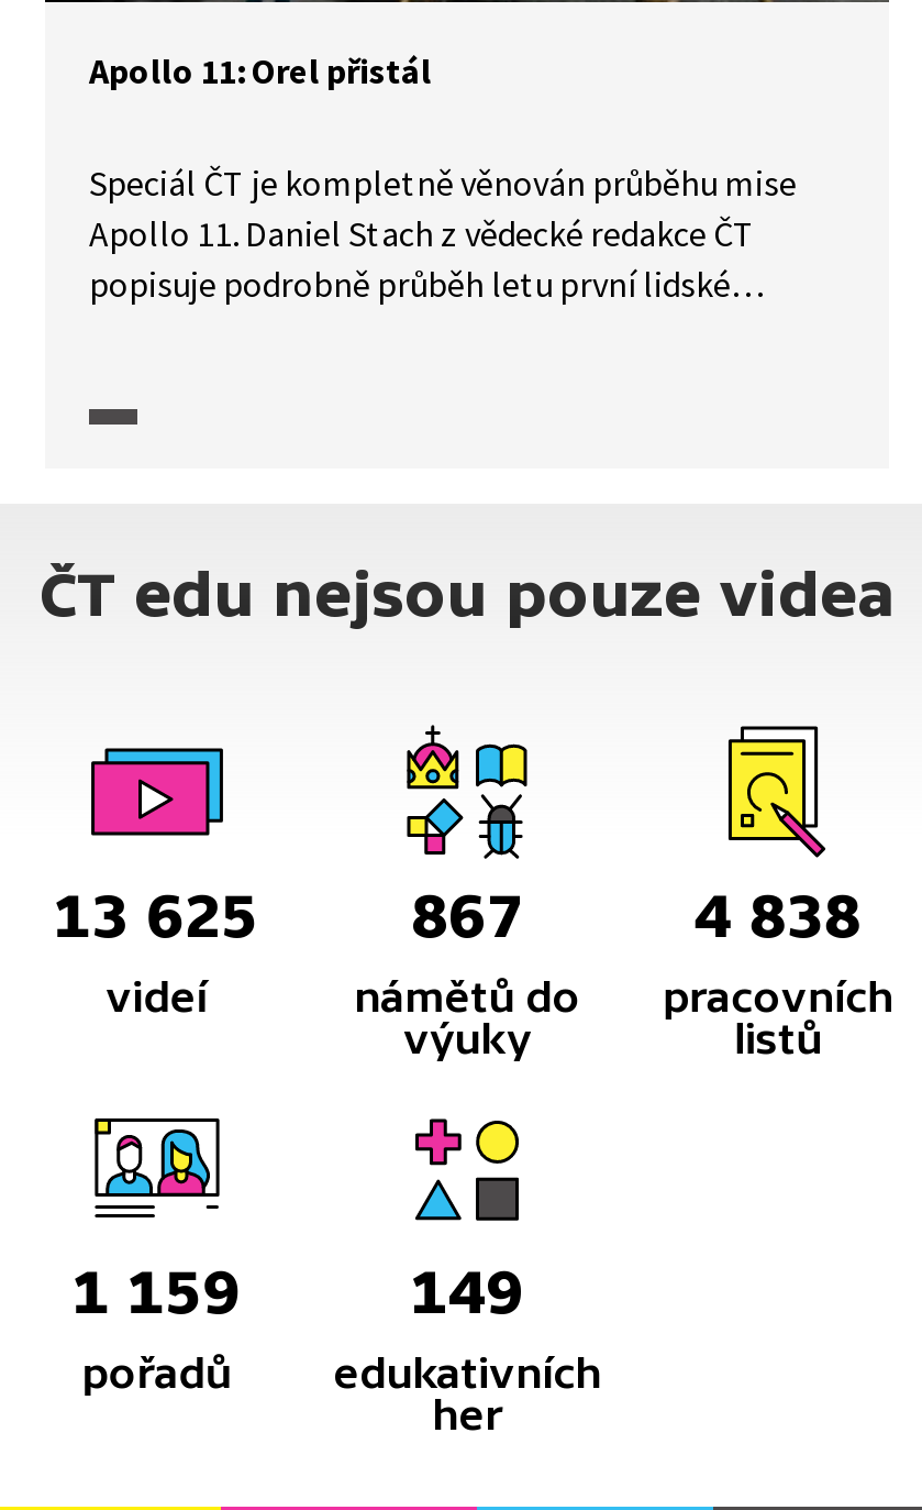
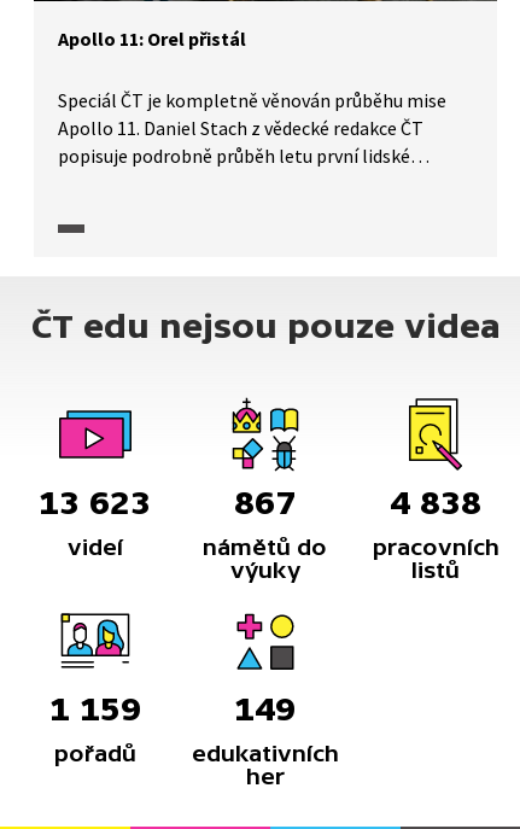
[54,880,259,950] 13 625 -> [39,483,151,521] 13 623

